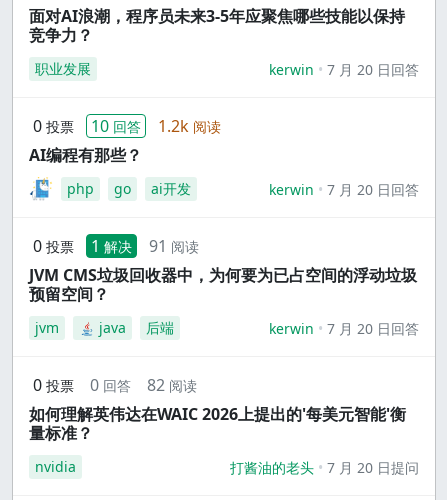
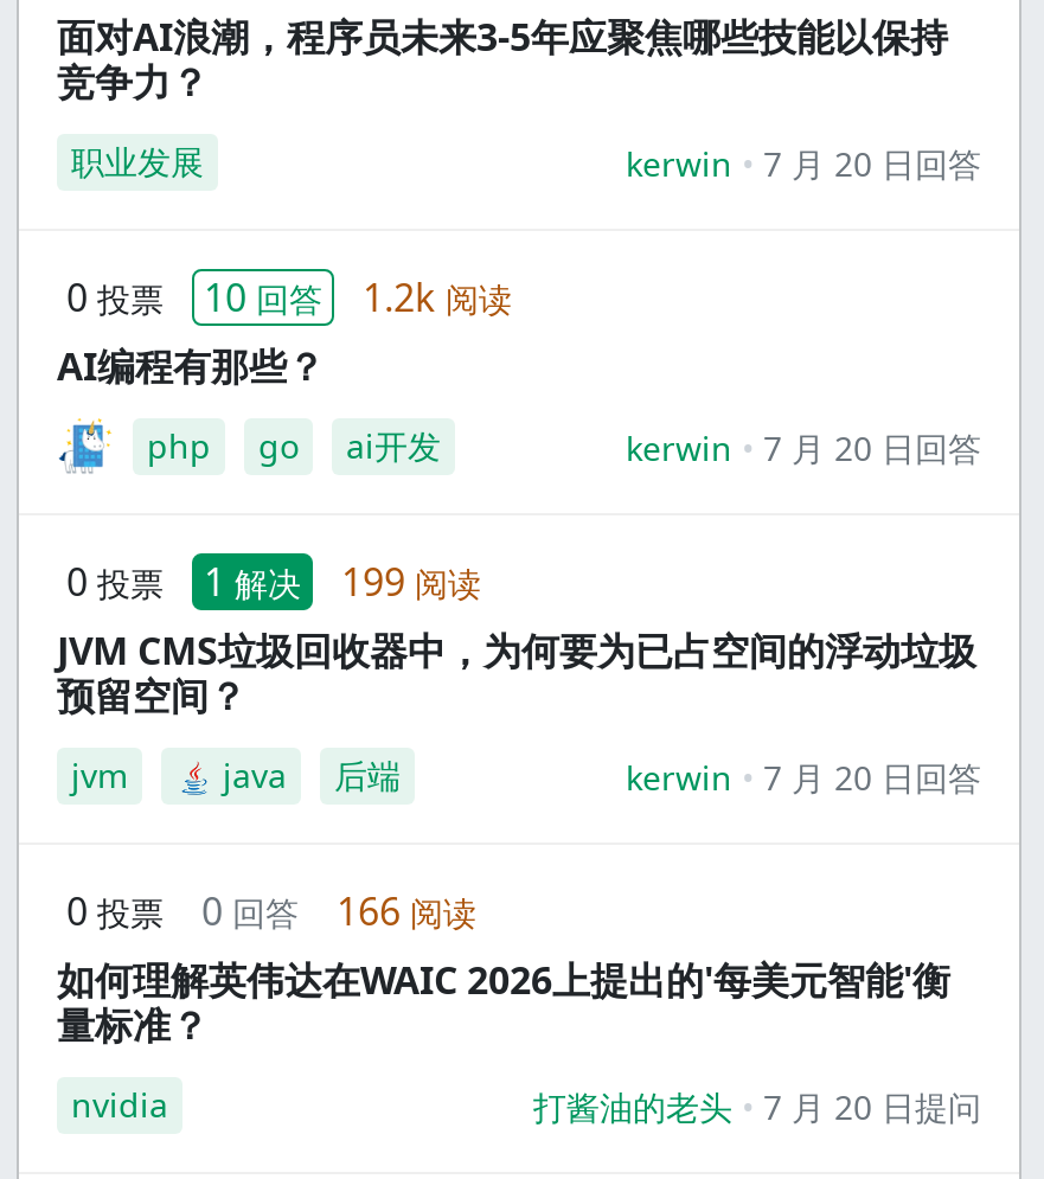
[33,235,199,257] 0 投票 1 解决 91 阅读 -> [66,556,481,608] 0 投票 1 解决 199 阅读
[33,374,197,396] 0 投票 0 回答 82 阅读 -> [66,885,476,937] 0 投票 0 回答 166 阅读

